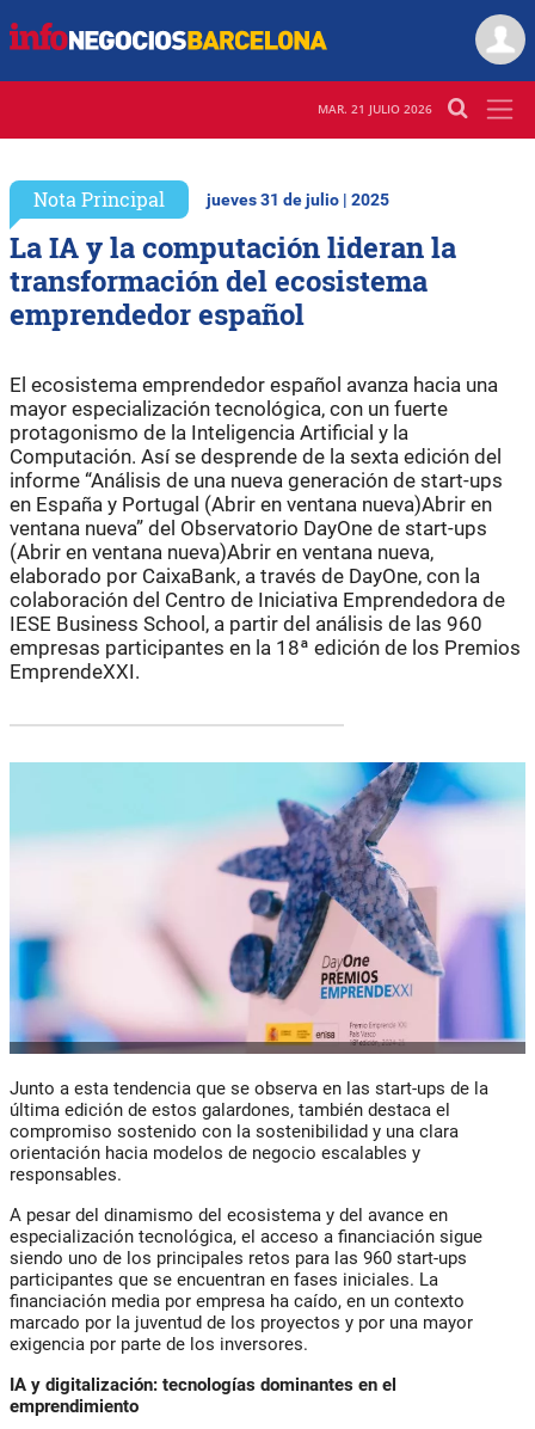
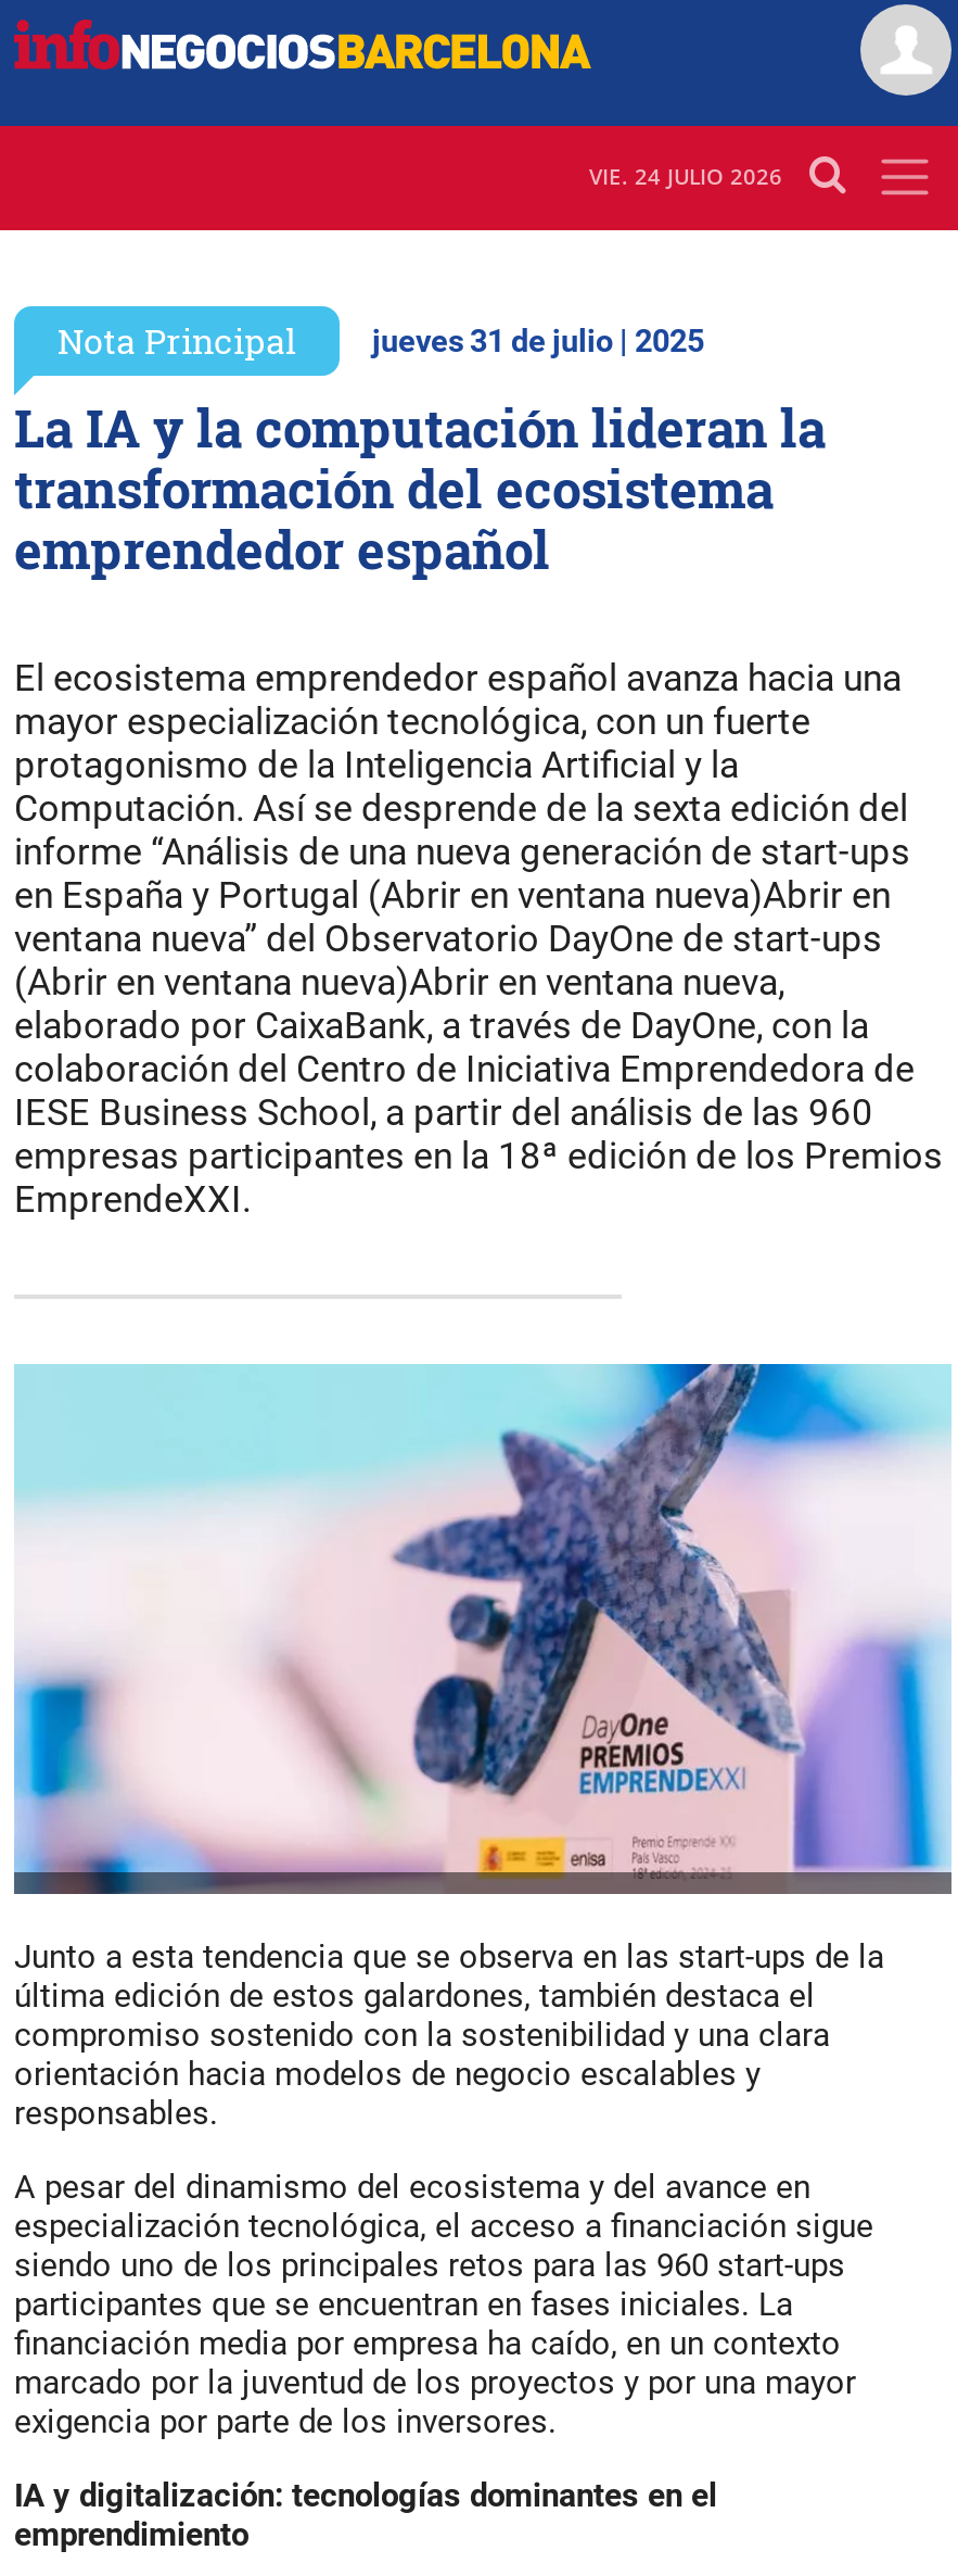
[318,101,432,117] MAR. 21 JULIO 2026 -> [589,161,782,192] VIE. 24 JULIO 2026

